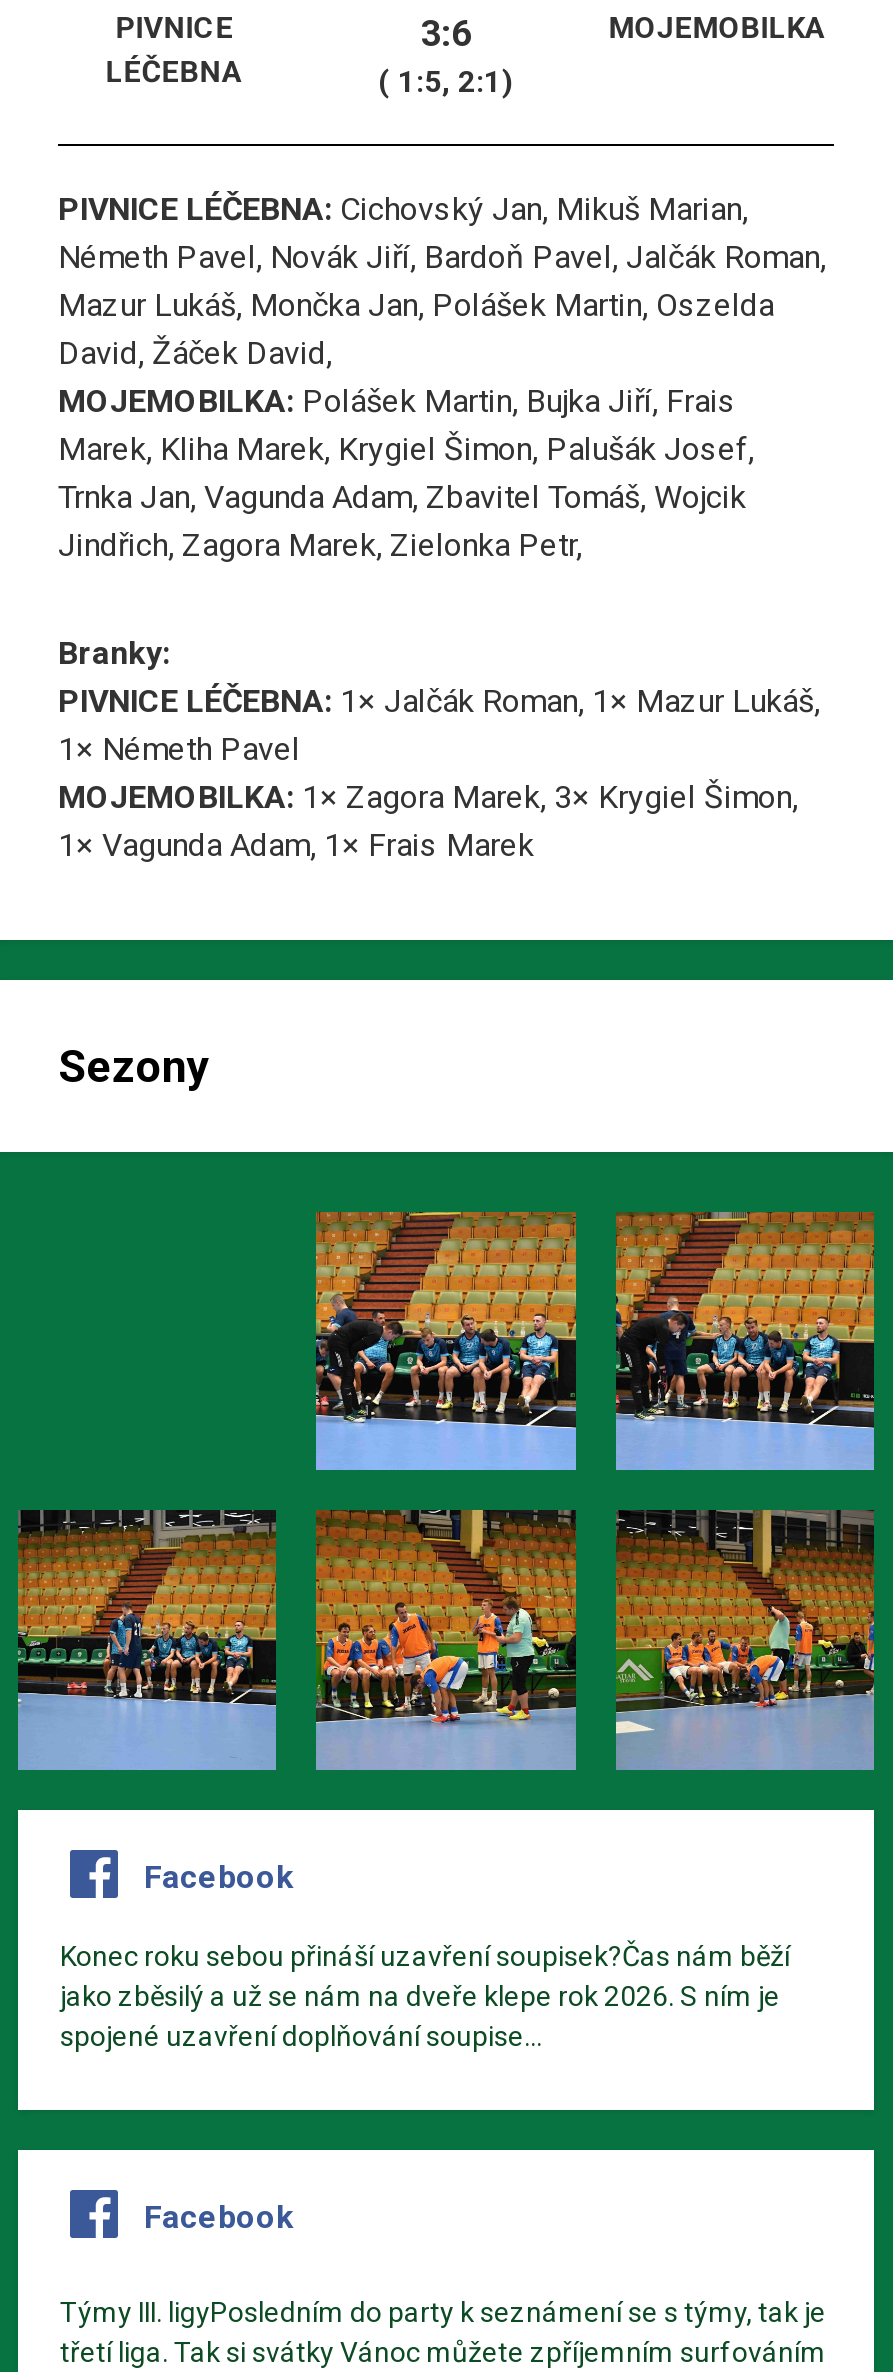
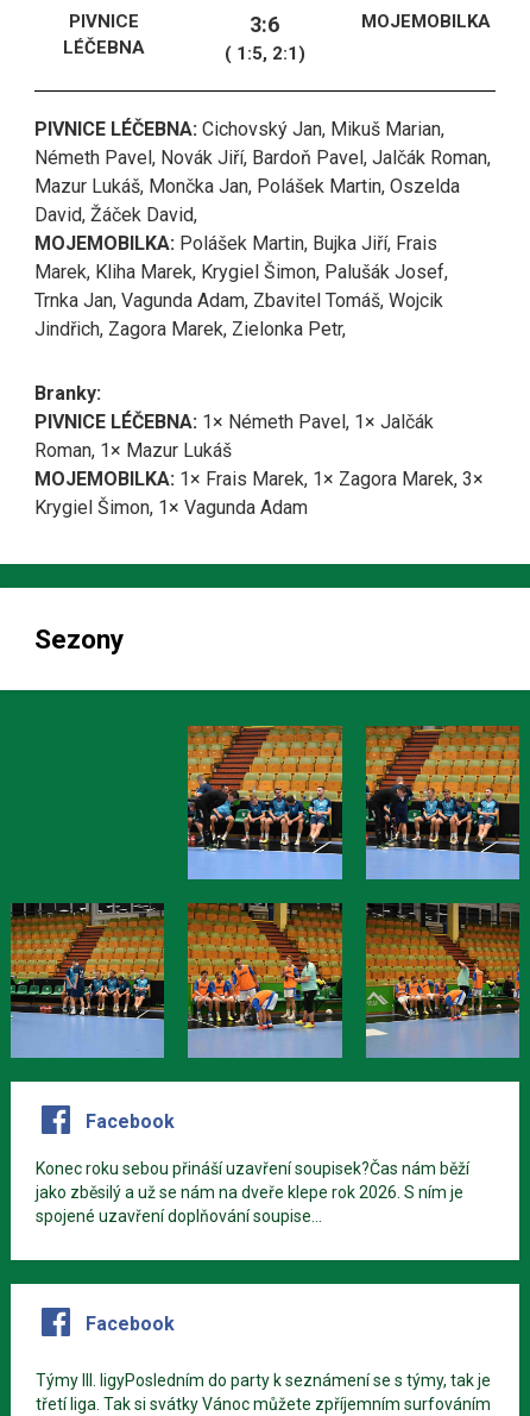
[58,682,820,864] PIVNICE LÉČEBNA: 1× Jalčák Roman, 1× Mazur Lukáš, | 1× Németh Pavel | MOJEMOBILKA: 1× Zagora Marek, 3× Krygiel Šimon, | 1× Vagunda Adam, 1× Frais Marek -> [34,411,484,519] PIVNICE LÉČEBNA: 1× Németh Pavel, 1× Jalčák | Roman, 1× Mazur Lukáš | MOJEMOBILKA: 1× Frais Marek, 1× Zagora Marek, 3× | Krygiel Šimon, 1× Vagunda Adam

